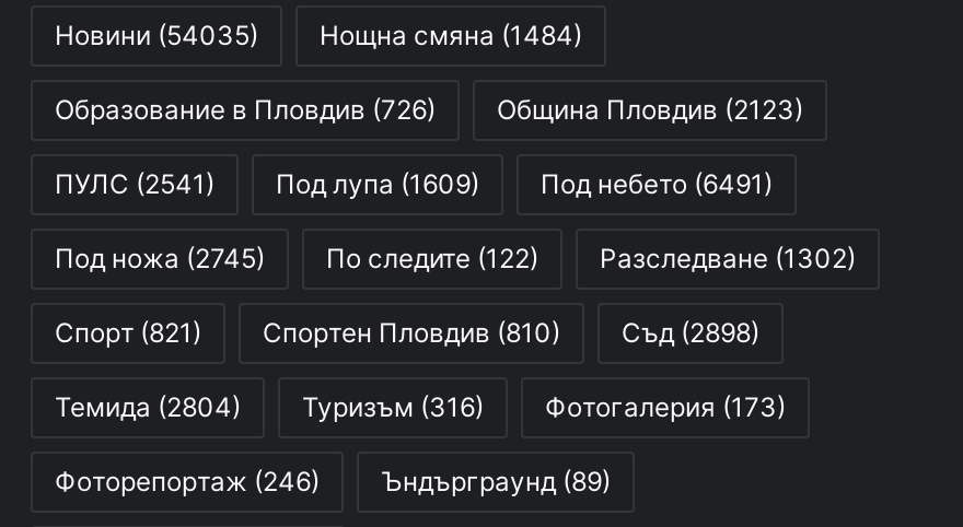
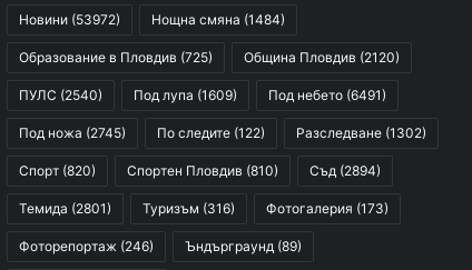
[55,18,582,51] Новини (54035) Нощна смяна (1484) -> [19,11,285,28] Новини (53972) Нощна смяна (1484)
[55,92,436,125] Образование в Пловдив (726) -> [19,49,213,66] Образование в Пловдив (725)
[497,92,803,125] Община Пловдив (2123) -> [244,49,400,66] Община Пловдив (2120)
[55,166,773,199] ПУЛС (2541) Под лупа (1609) Под небето (6491) -> [19,87,386,103] ПУЛС (2540) Под лупа (1609) Под небето (6491)
[55,315,201,348] Спорт (821) -> [19,162,96,179] Спорт (820)
[622,315,759,348] Съд (2898) -> [309,162,381,179] Съд (2894)
[55,389,786,422] Темида (2804) Туризъм (316) Фотогалерия (173) -> [19,200,389,217] Темида (2801) Туризъм (316) Фотогалерия (173)

